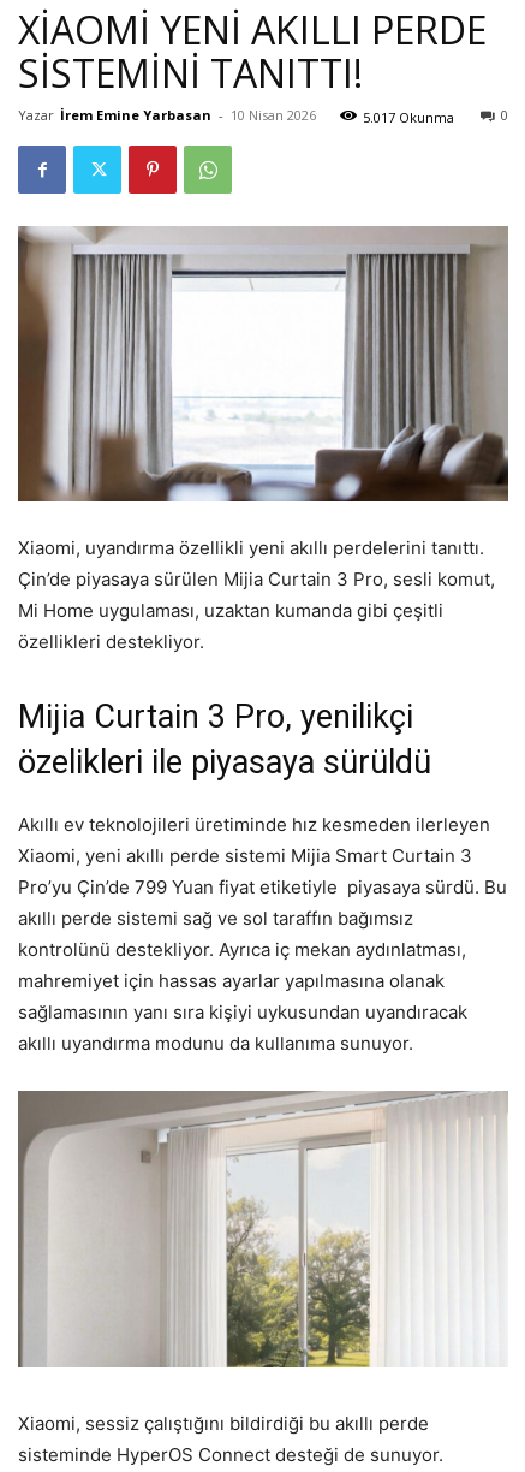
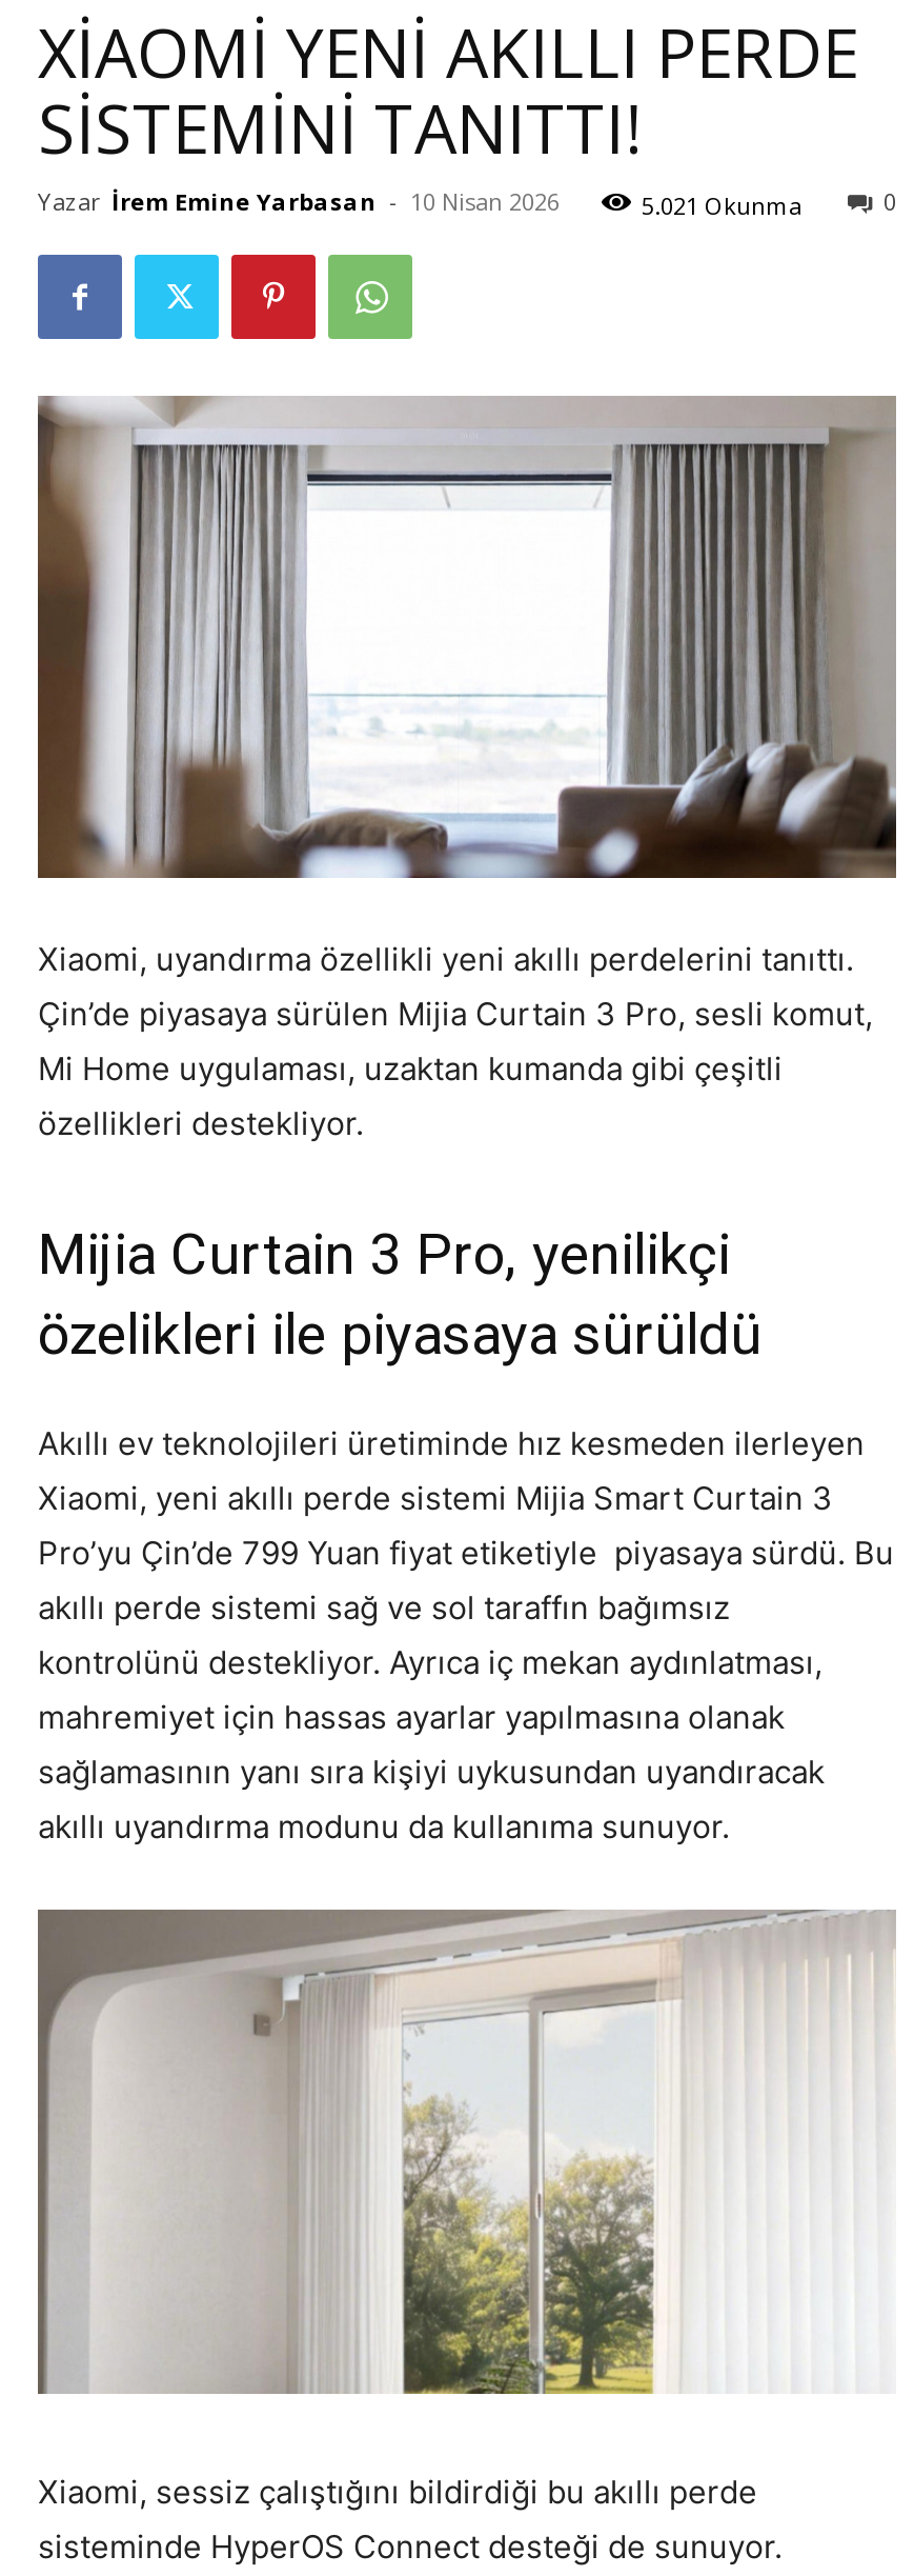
[363,108,454,126] 5.017 Okunma -> [642,189,801,221] 5.021 Okunma

